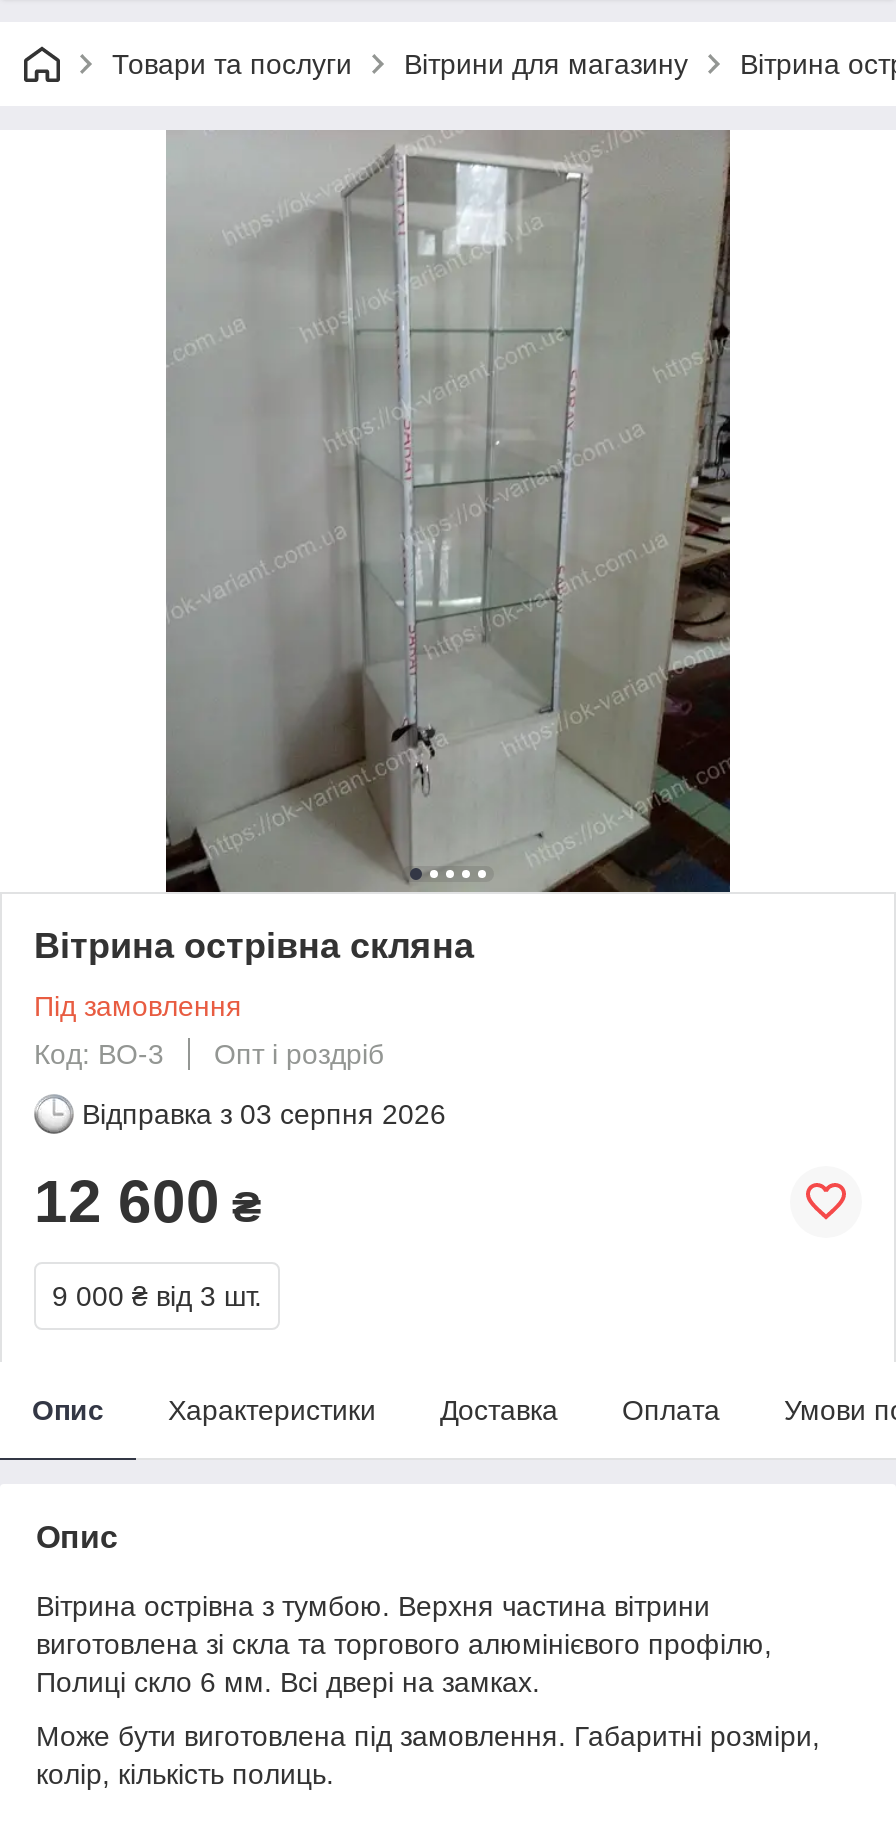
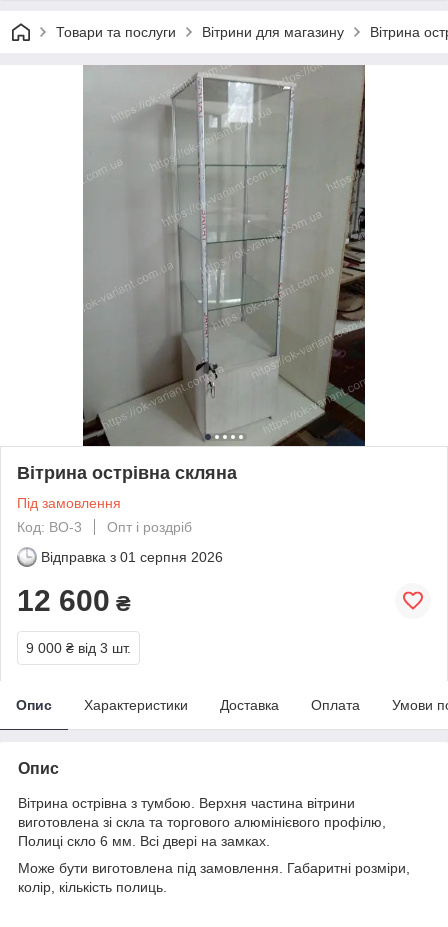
[82,1098,446,1130] Відправка з 03 серпня 2026 -> [41,549,223,565] Відправка з 01 серпня 2026

